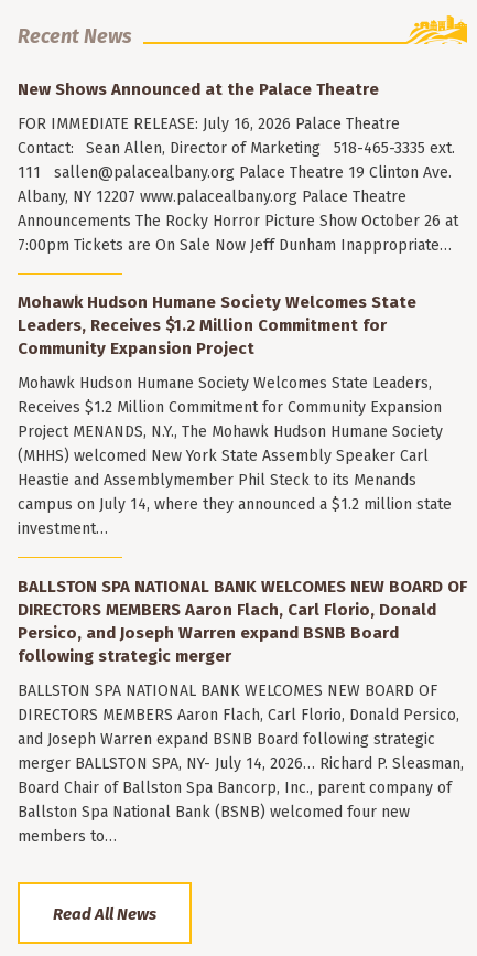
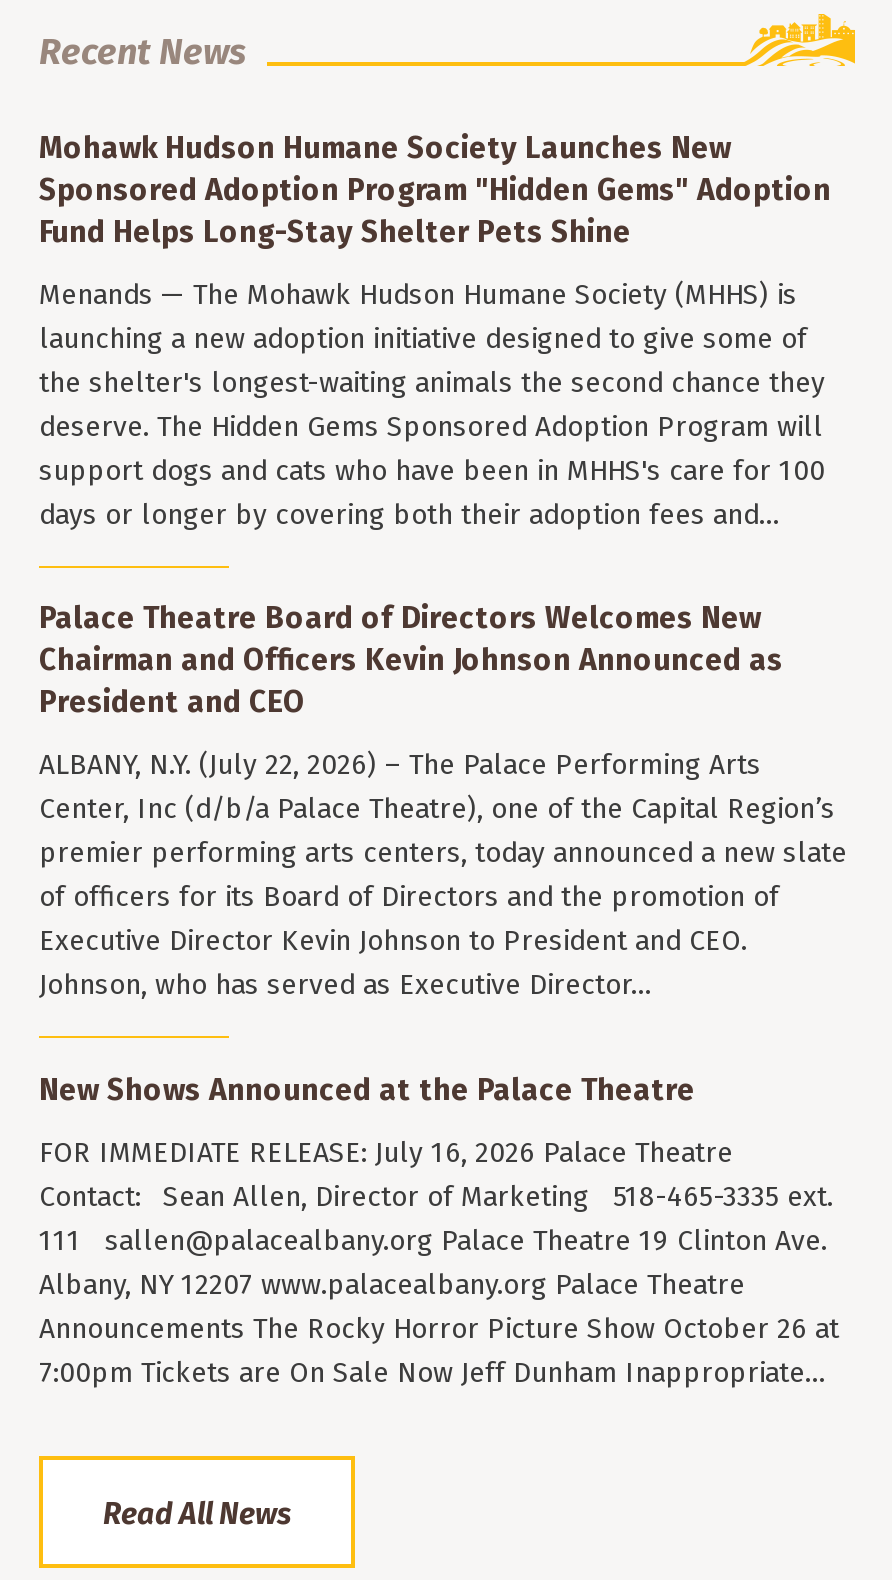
none -> [39,129,847,1002] Mohawk Hudson Humane Society Launches New | Sponsored Adoption Program "Hidden Gems" Adoption | Fund Helps Long-Stay Shelter Pets Shine | Menands — The Mohawk Hudson Humane Society (MHHS) is | launching a new adoption initiative designed to give some of | the shelter's longest-waiting animals the second chance they | deserve. The Hidden Gems Sponsored Adoption Program will | support dogs and cats who have been in MHHS's care for 100 | days or longer by covering both their adoption fees and… | Palace Theatre Board of Directors Welcomes New | Chairman and Officers Kevin Johnson Announced as | President and CEO | ALBANY, N.Y. (July 22, 2026) – The Palace Performing Arts | Center, Inc (d/b/a Palace Theatre), one of the Capital Region’s | premier performing arts centers, today announced a new slate | of officers for its Board of Directors and the promotion of | Executive Director Kevin Johnson to President and CEO. | Johnson, who has served as Executive Director…
moved [18,79,458,254] -> [39,1071,839,1389]: New Shows Announced at the Palace Theatre | FOR IMMEDIATE RELEASE: July 16, 2026 Palace Theatre | Contact: Sean Allen, Director of Marketing 518-465-3335 ext. | 111 sallen@palacealbany.org Palace Theatre 19 Clinton Ave. | Albany, NY 12207 www.palacealbany.org Palace Theatre | Announcements The Rocky Horror Picture Show October 26 at | 7:00pm Tickets are On Sale Now Jeff Dunham Inappropriate…
[18,292,467,845] Mohawk Hudson Humane Society Welcomes State | Leaders, Receives $1.2 Million Commitment for | Community Expansion Project | Mohawk Hudson Humane Society Welcomes State Leaders, | Receives $1.2 Million Commitment for Community Expansion | Project MENANDS, N.Y., The Mohawk Hudson Humane Society | (MHHS) welcomed New York State Assembly Speaker Carl | Heastie and Assemblymember Phil Steck to its Menands | campus on July 14, where they announced a $1.2 million state | investment… | BALLSTON SPA NATIONAL BANK WELCOMES NEW BOARD OF | DIRECTORS MEMBERS Aaron Flach, Carl Florio, Donald | Persico, and Joseph Warren expand BSNB Board | following strategic merger | BALLSTON SPA NATIONAL BANK WELCOMES NEW BOARD OF | DIRECTORS MEMBERS Aaron Flach, Carl Florio, Donald Persico, | and Joseph Warren expand BSNB Board following strategic | merger BALLSTON SPA, NY- July 14, 2026… Richard P. Sleasman, | Board Chair of Ballston Spa Bancorp, Inc., parent company of | Ballston Spa National Bank (BSNB) welcomed four new | members to… -> none

